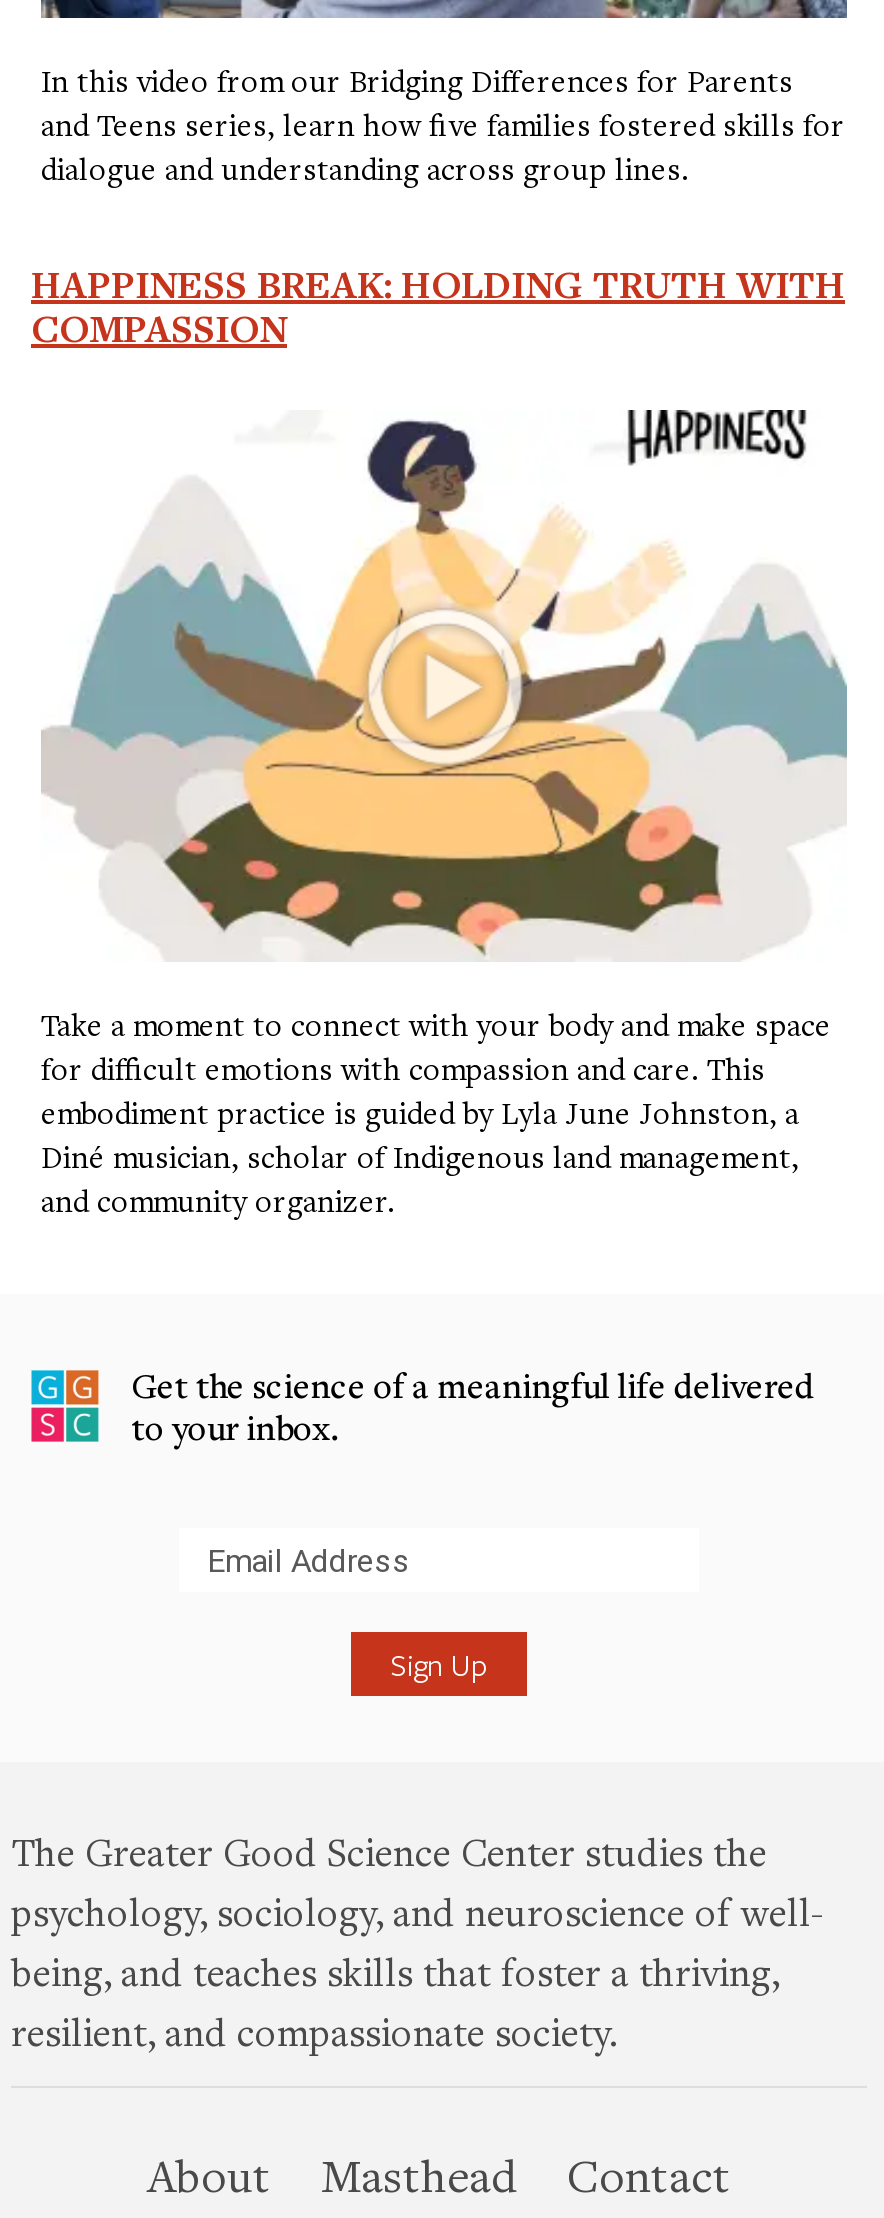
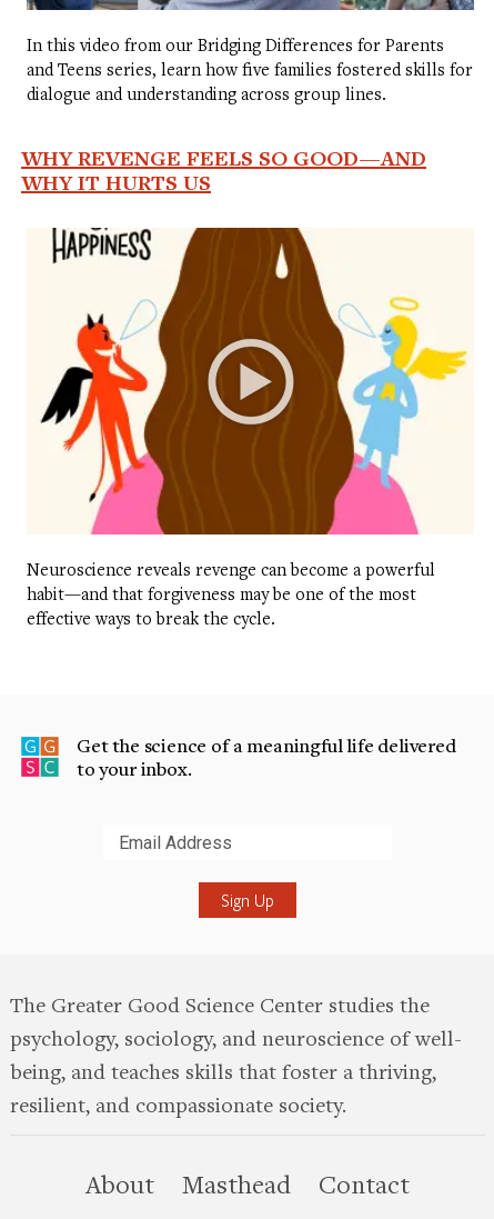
[31,258,845,354] HAPPINESS BREAK: HOLDING TRUTH WITH | COMPASSION -> [21,143,426,196] WHY REVENGE FEELS SO GOOD—AND | WHY IT HURTS US
[41,408,849,1220] [image] | Take a moment to connect with your body and make space | for difficult emotions with compassion and care. This | embodiment practice is guided by Lyla June Johnston, a | Diné musician, scholar of Indigenous land management, | and community organizer. -> [27,227,474,629] [image] | Neuroscience reveals revenge can become a powerful | habit—and that forgiveness may be one of the most | effective ways to break the cycle.

